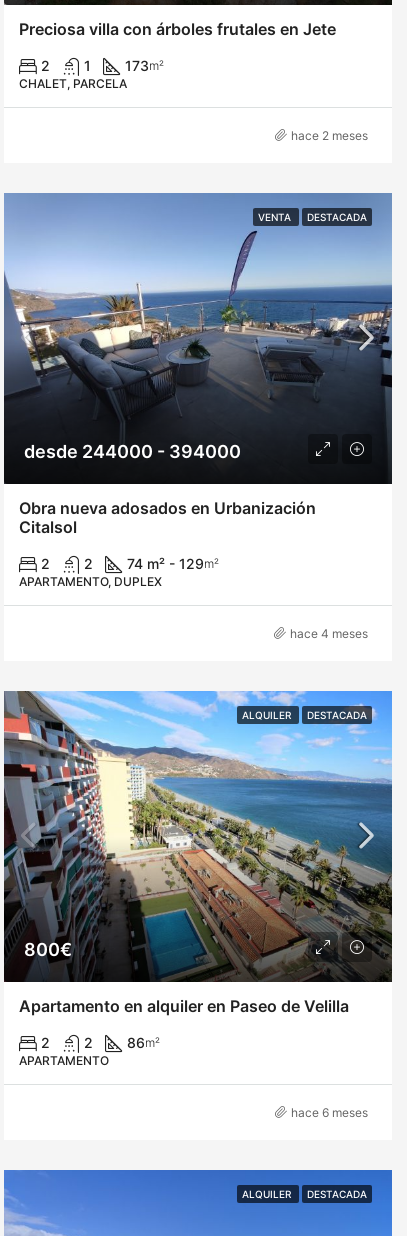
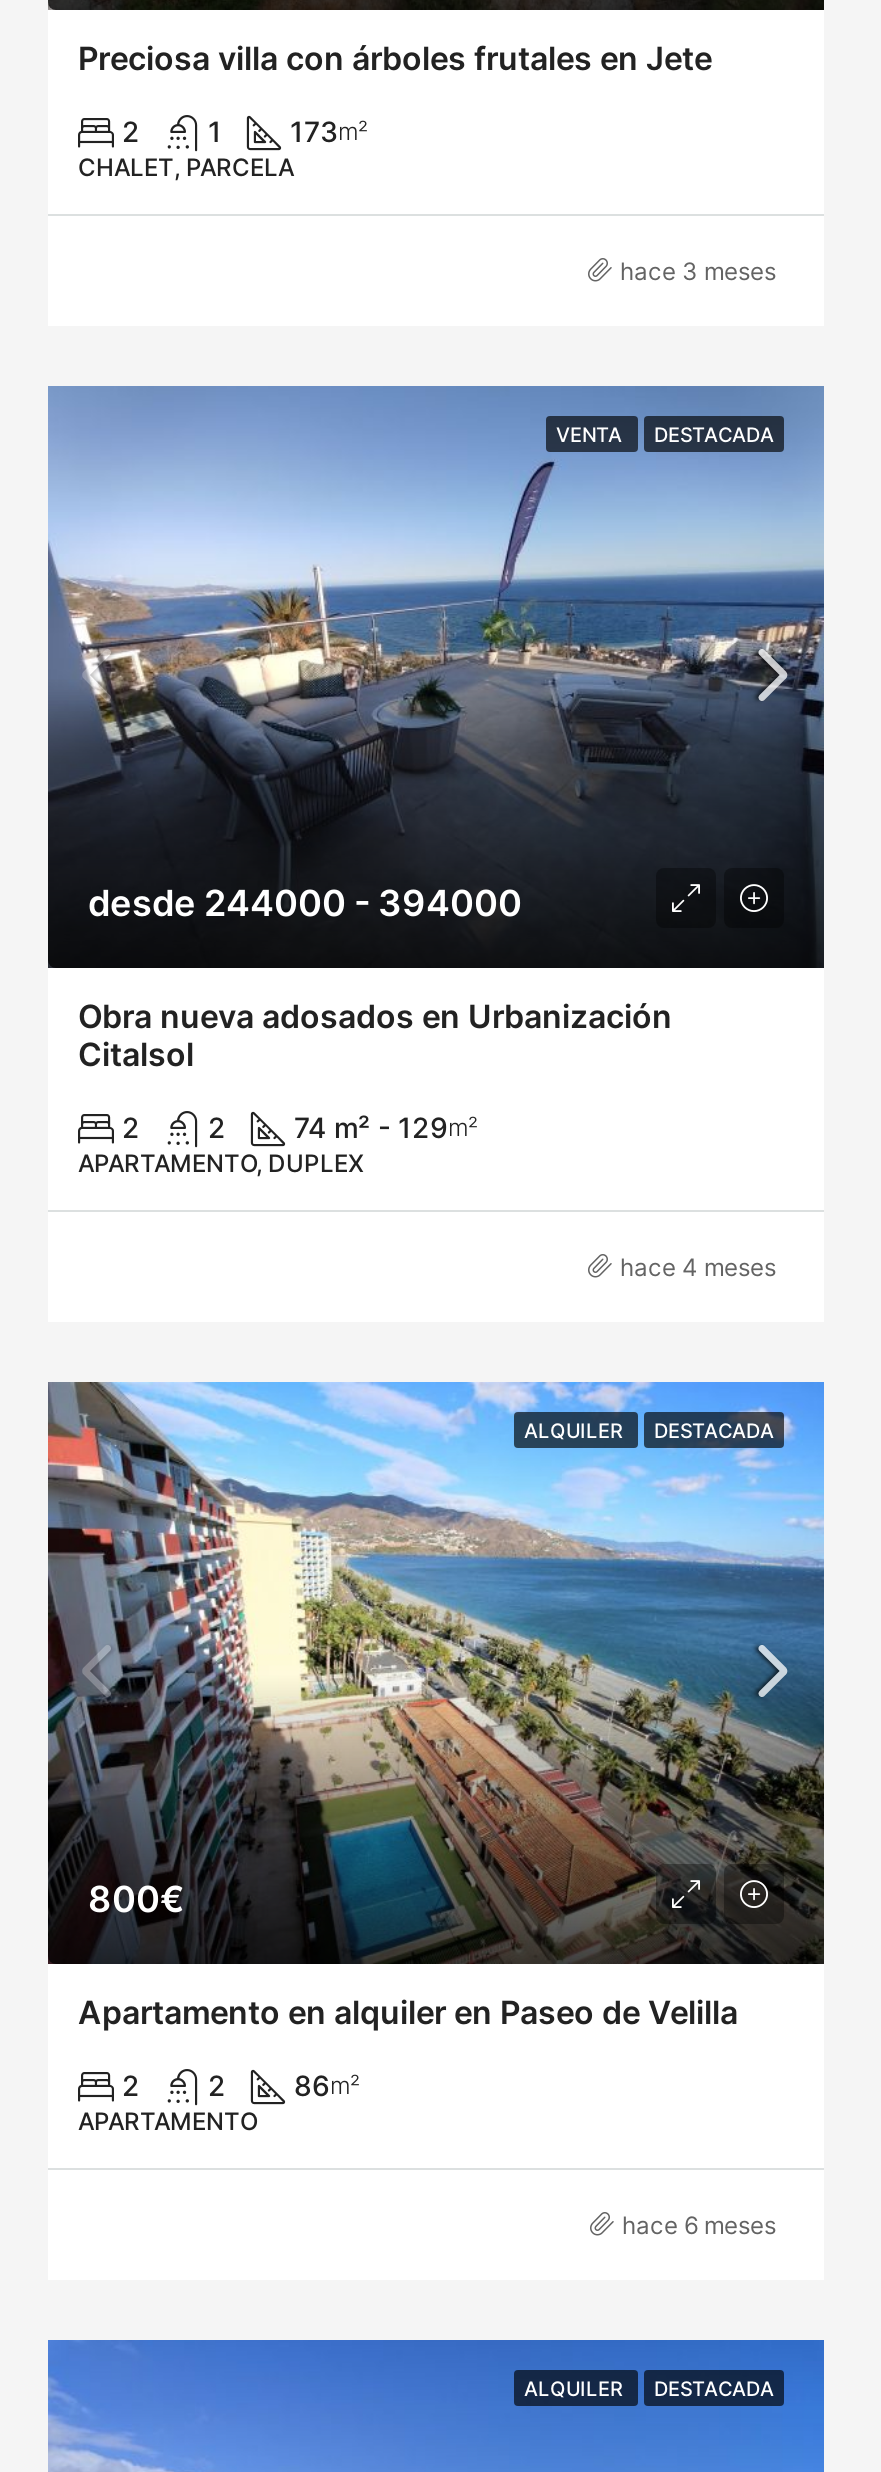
[291,128,368,143] hace 2 meses -> [620,256,776,286] hace 3 meses

